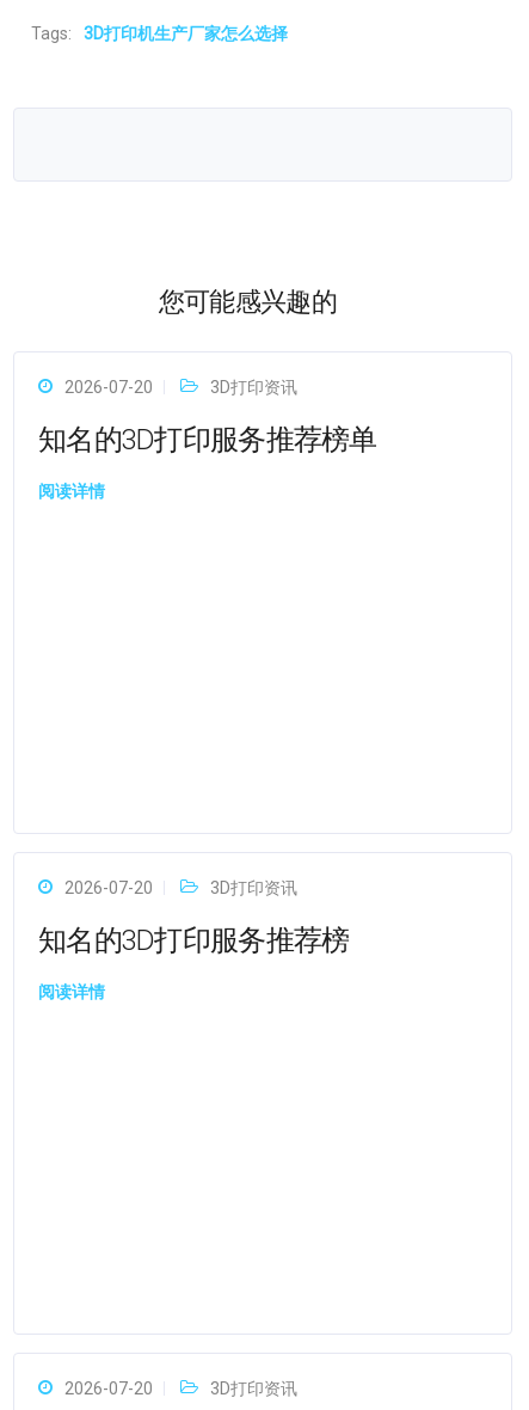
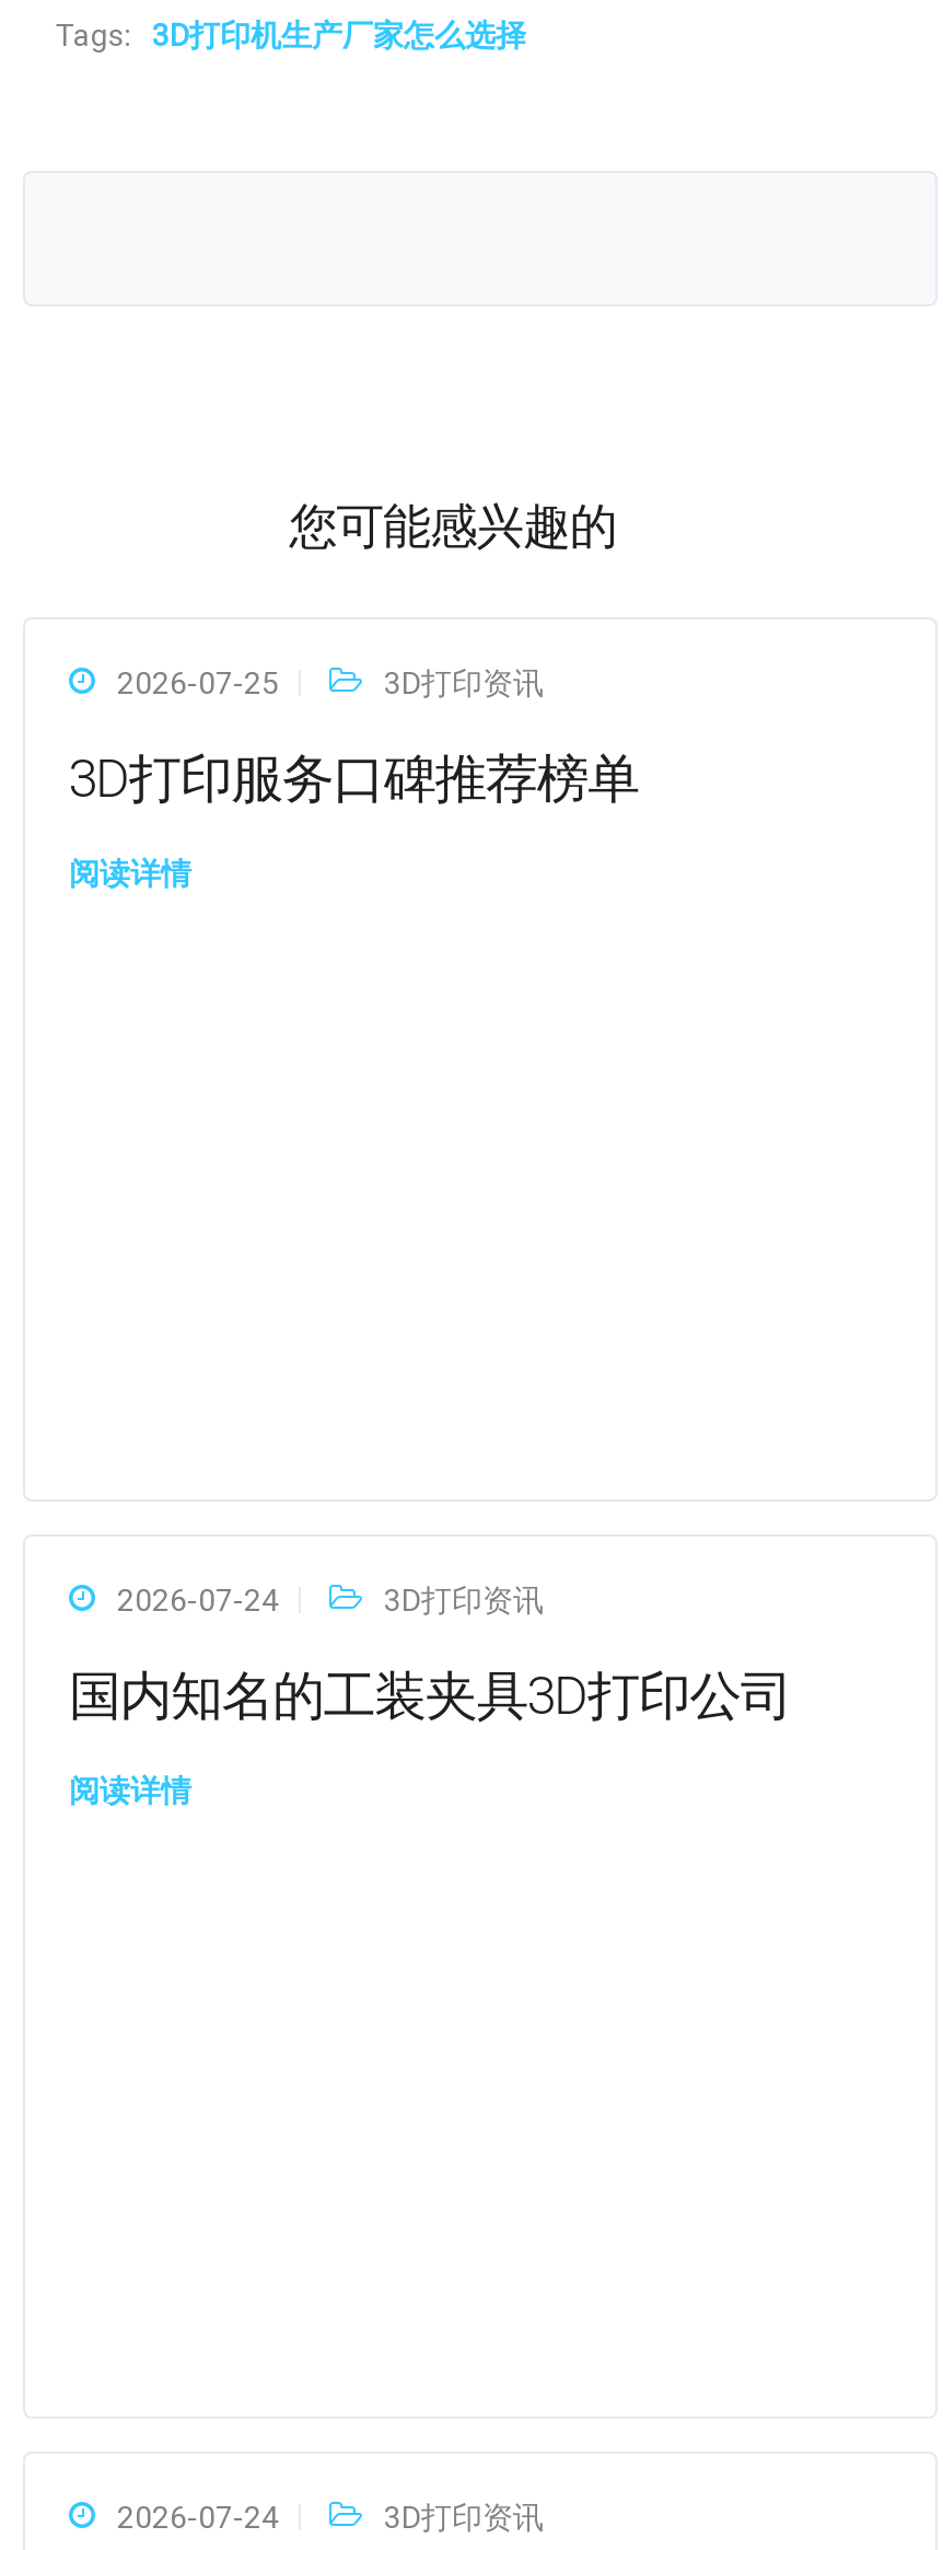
[64,378,153,397] 2026-07-20 -> [117,665,279,700] 2026-07-25
[38,423,377,456] 知名的3D打印服务推荐榜单 -> [69,749,639,810] 3D打印服务口碑推荐榜单
[64,878,153,897] 2026-07-20 -> [117,1583,279,1618] 2026-07-24
[38,924,349,957] 知名的3D打印服务推荐榜 -> [69,1666,791,1727] 国内知名的工装夹具3D打印公司
[64,1379,153,1398] 2026-07-20 -> [117,2500,279,2535] 2026-07-24

